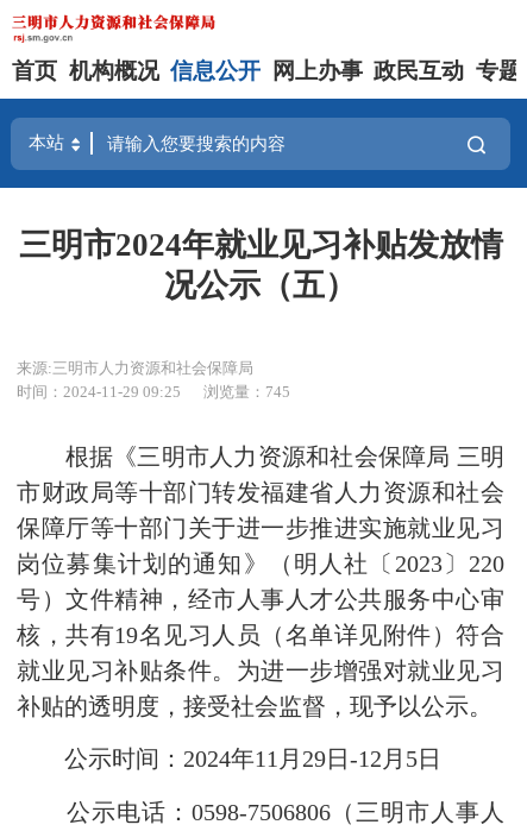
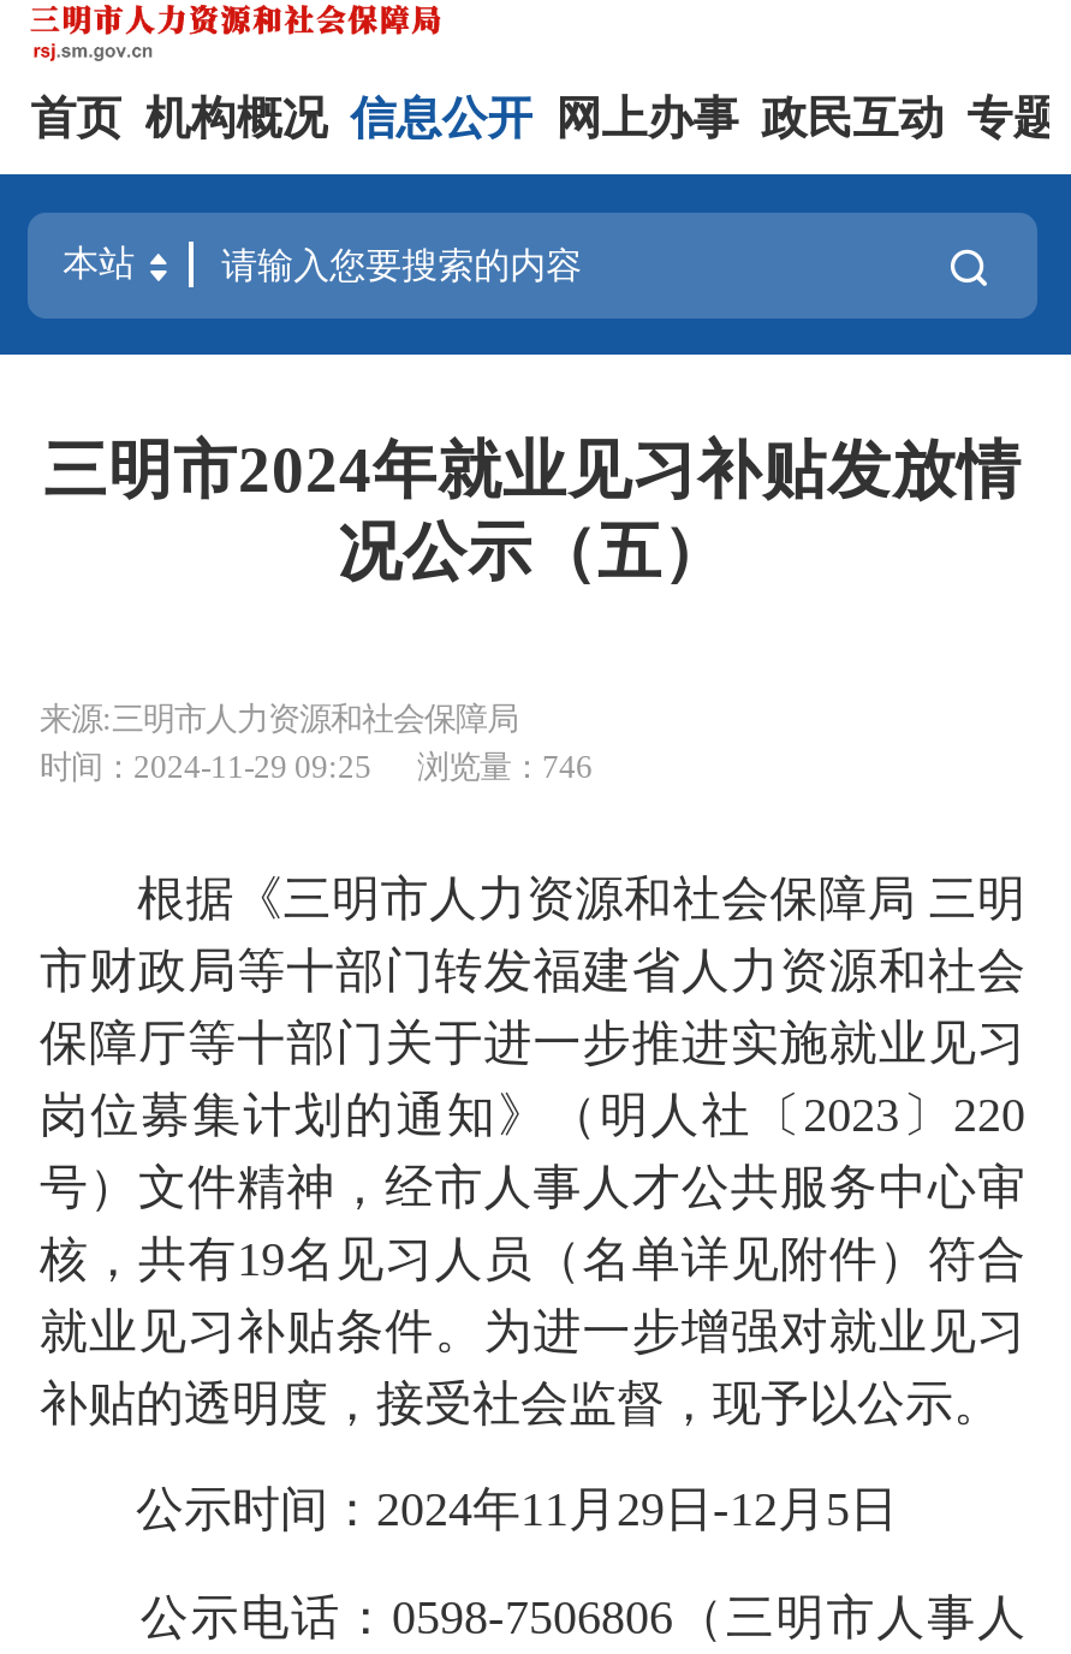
[17,382,290,400] 时间：2024-11-29 09:25 浏览量：745 -> [40,748,593,784] 时间：2024-11-29 09:25 浏览量：746

